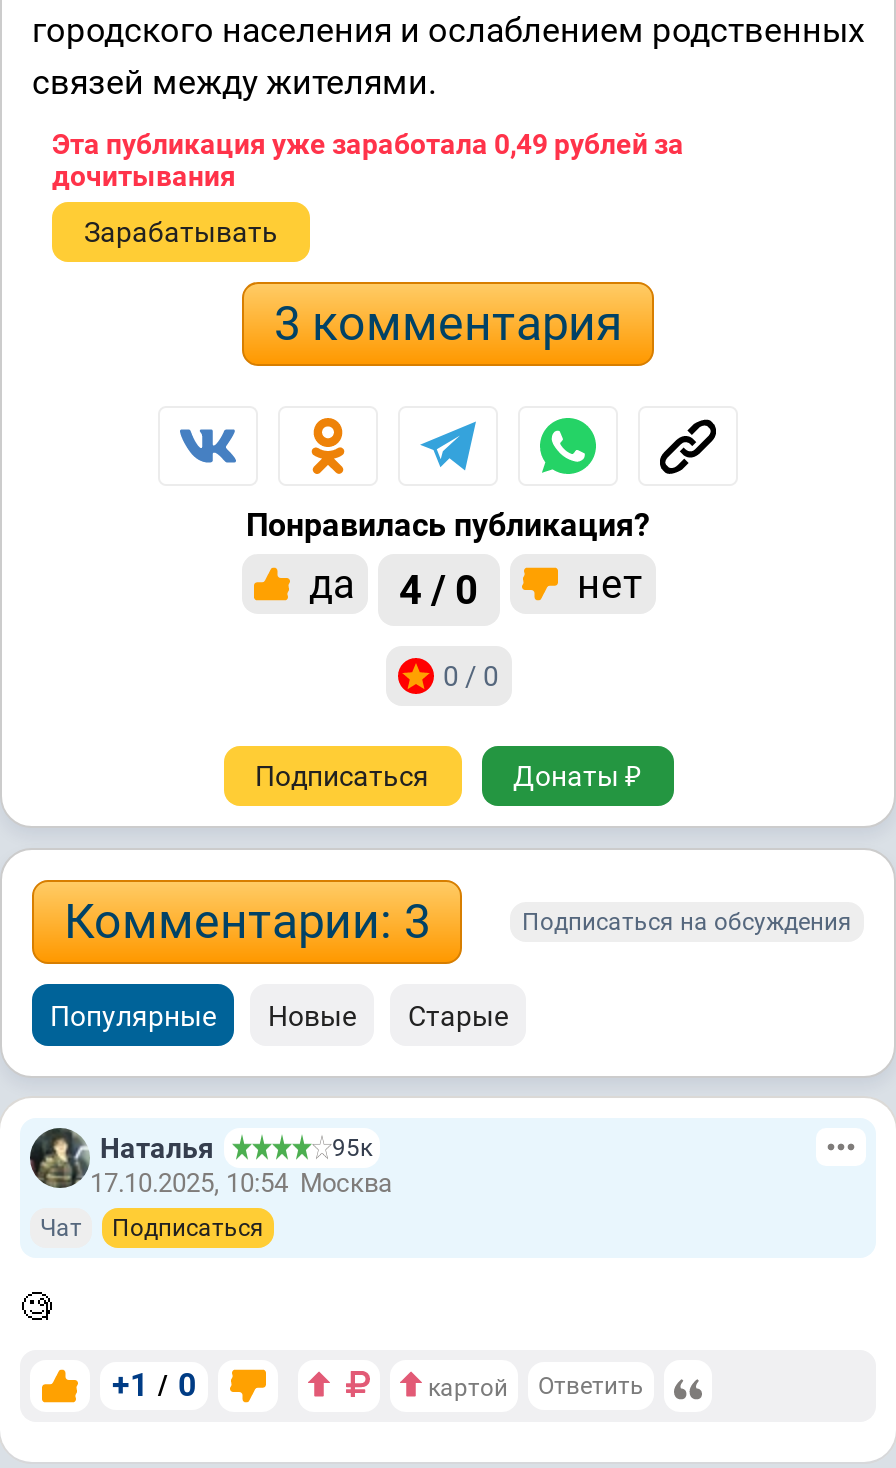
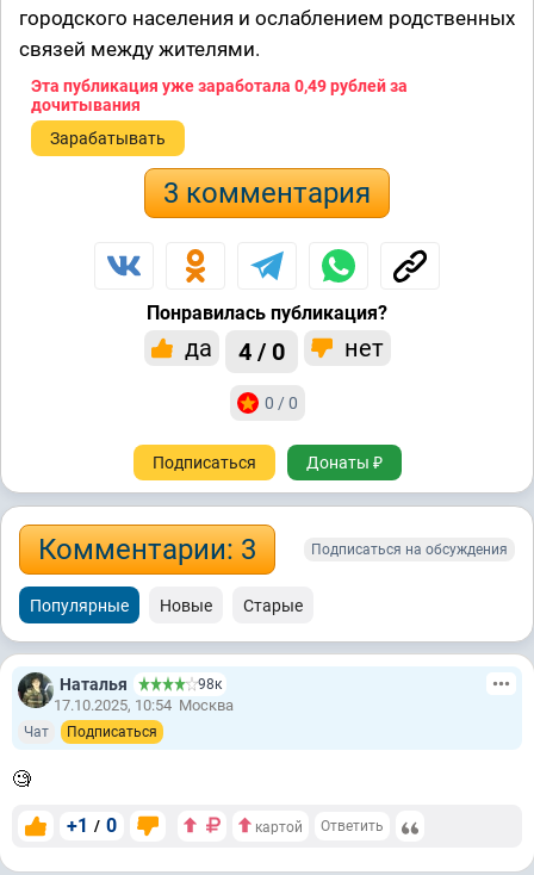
[332,1134,372,1162] 95к -> [198,676,222,692] 98к

